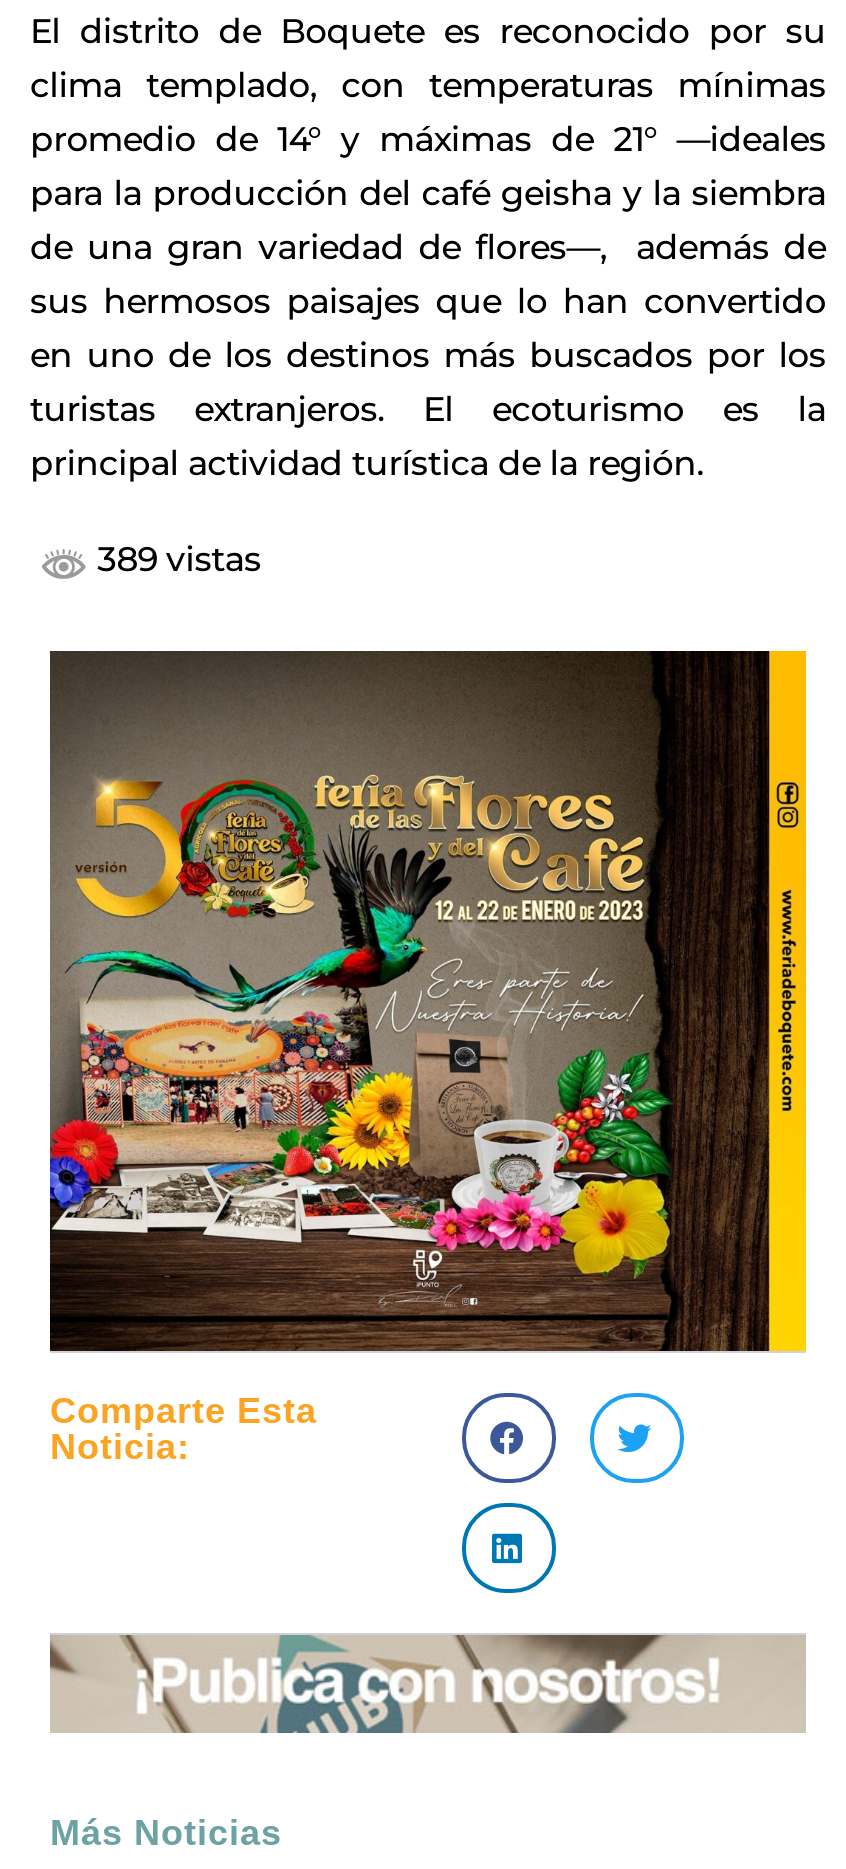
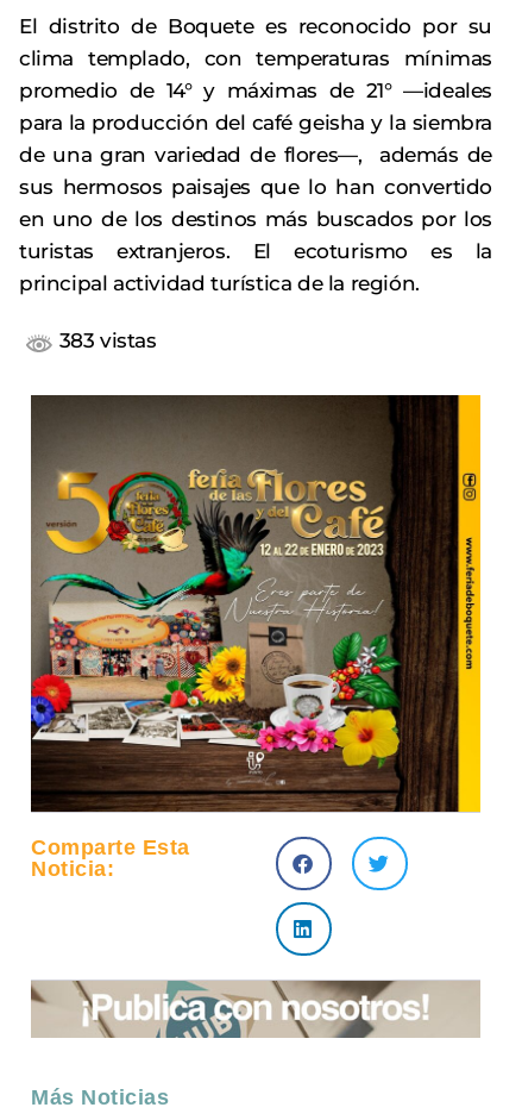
[88,539,261,579] 389 vistas -> [54,329,156,352] 383 vistas

